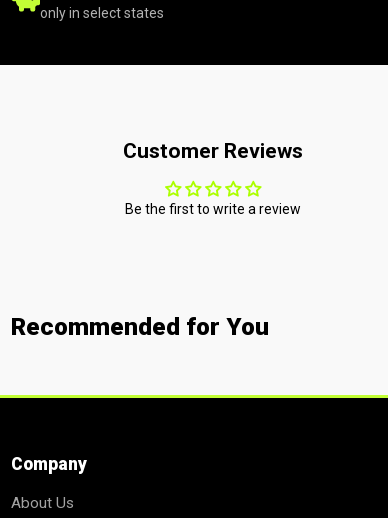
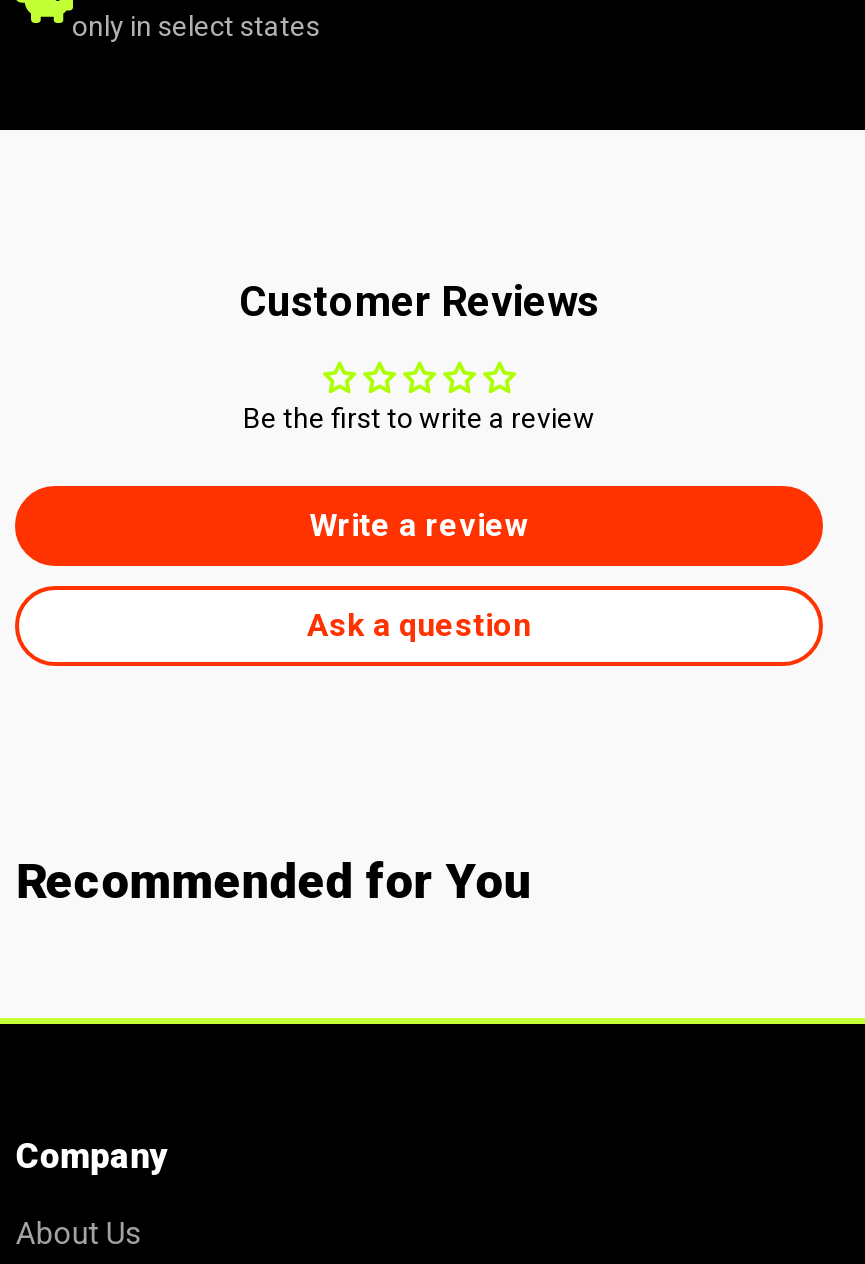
none -> [307,506,531,644] Write a review | Ask a question

